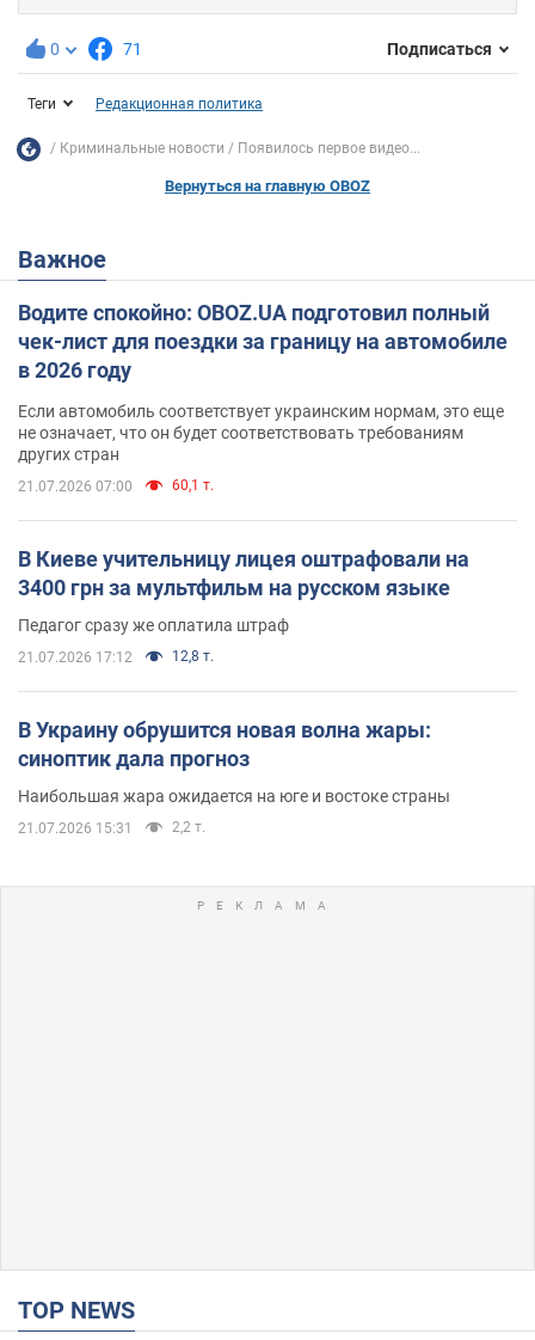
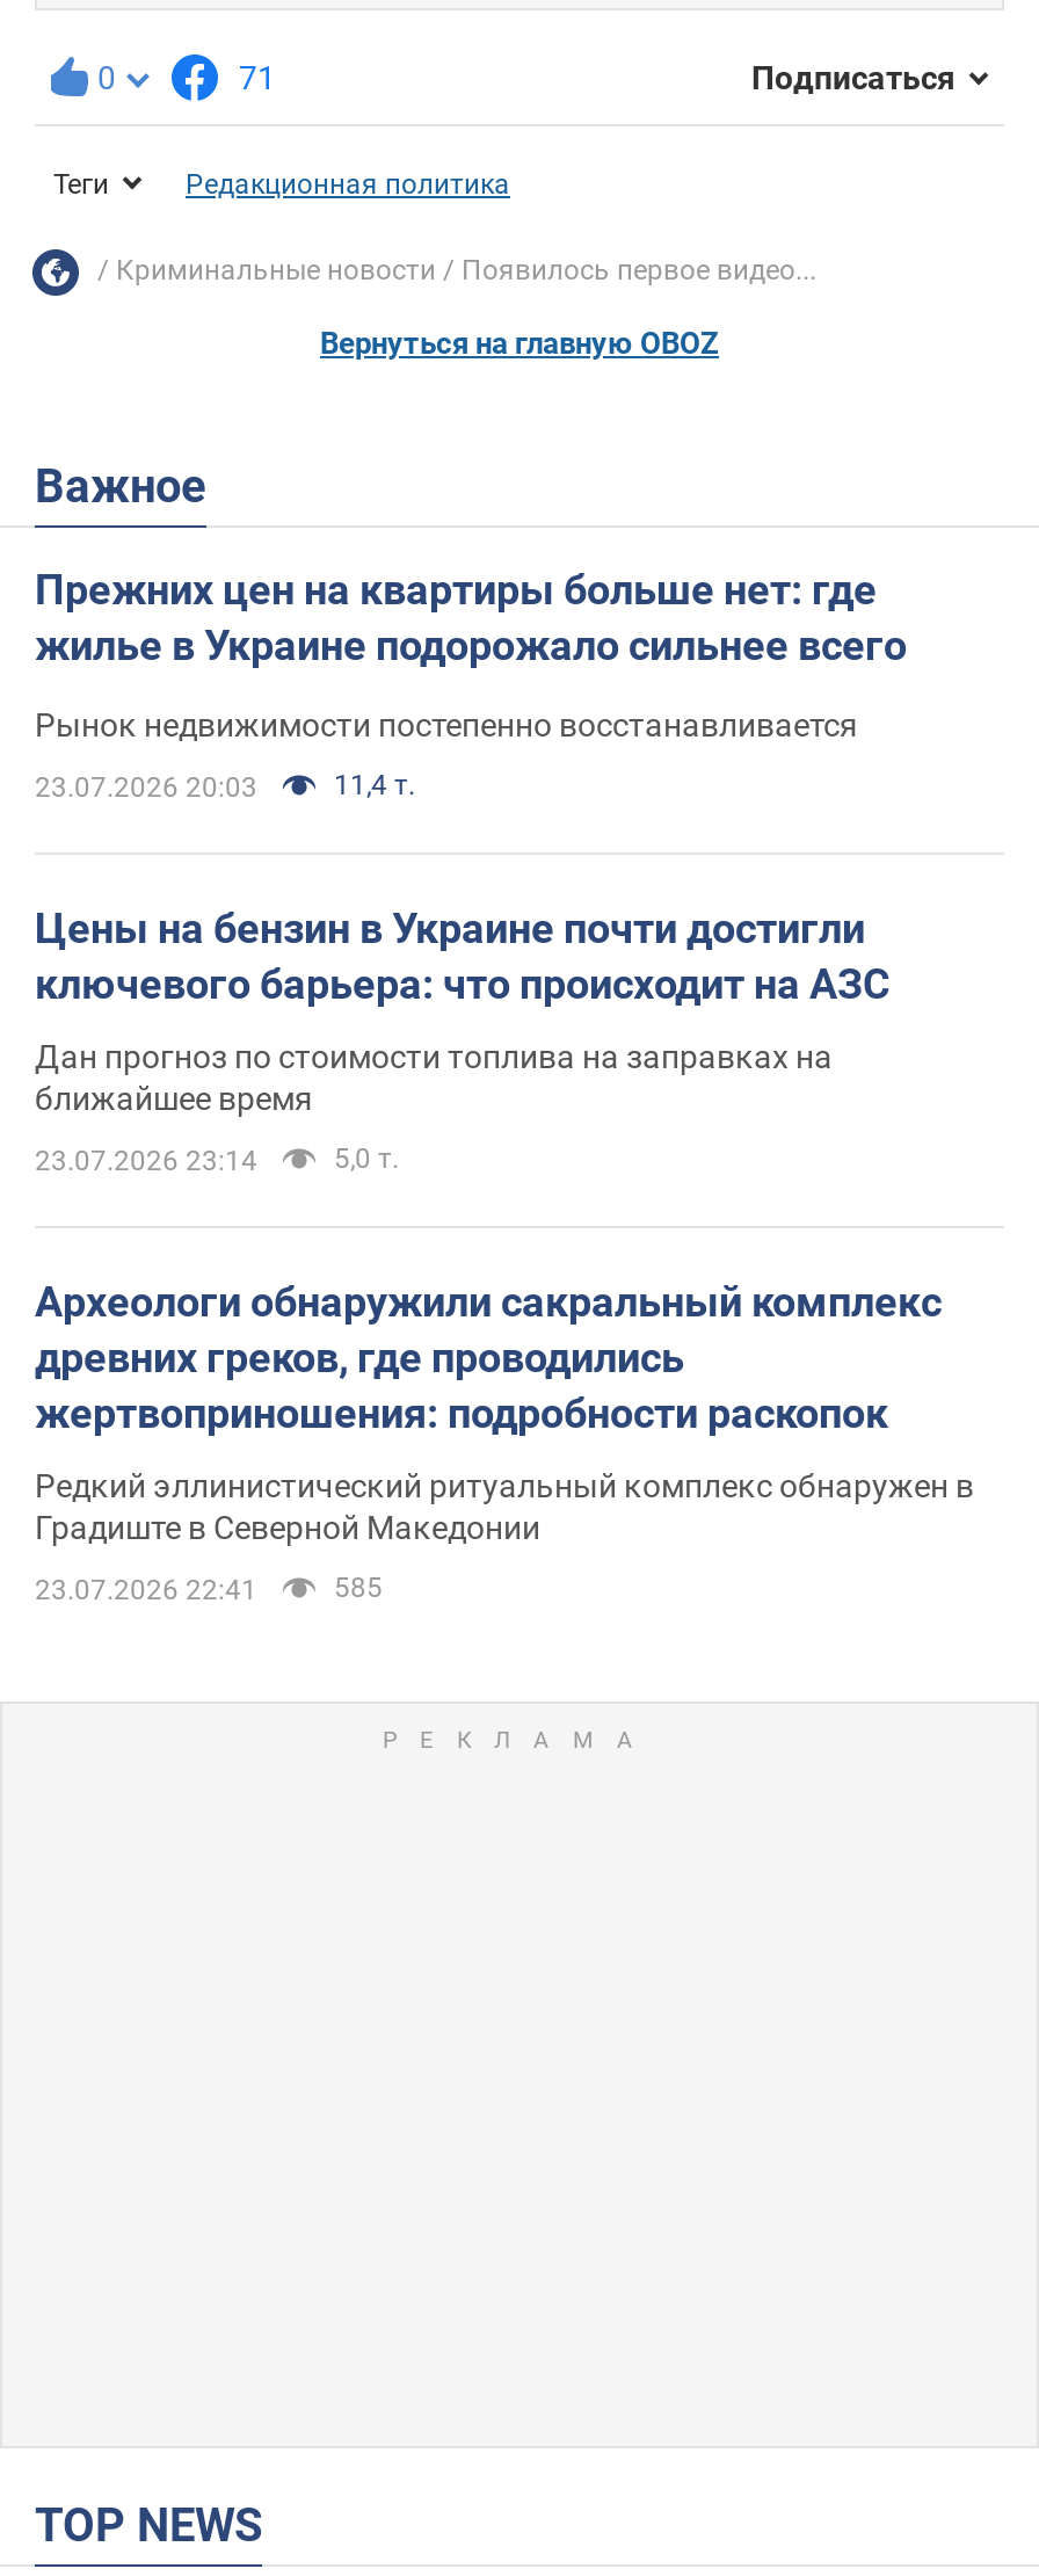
[18,299,508,382] Водите спокойно: OBOZ.UA подготовил полный | чек-лист для поездки за границу на автомобиле | в 2026 году -> [35,564,907,668] Прежних цен на квартиры больше нет: где | жилье в Украине подорожало сильнее всего
[18,401,504,463] Если автомобиль соответствует украинским нормам, это еще | не означает, что он будет соответствовать требованиям | других стран -> [35,705,858,742] Рынок недвижимости постепенно восстанавливается
[18,476,214,494] 21.07.2026 07:00 | 60,1 т. -> [35,768,415,803] 23.07.2026 20:03 | 11,4 т.
[18,546,469,599] В Киеве учительницу лицея оштрафовали на | 3400 грн за мультфильм на русском языке -> [35,902,891,1007] Цены на бензин в Украине почти достигли | ключевого барьера: что происходит на АЗС
[18,615,289,634] Педагог сразу же оплатила штраф -> [35,1037,833,1116] Дан прогноз по стоимости топлива на заправках на | ближайшее время
[18,647,214,665] 21.07.2026 17:12 | 12,8 т. -> [35,1141,399,1176] 23.07.2026 23:14 | 5,0 т.
[18,717,431,770] В Украину обрушится новая волна жары: | синоптик дала прогноз -> [35,1276,942,1436] Археологи обнаружили сакральный комплекс | древних греков, где проводились | жертвоприношения: подробности раскопок
[18,786,450,805] Наибольшая жара ожидается на юге и востоке страны -> [35,1466,974,1545] Редкий эллинистический ритуальный комплекс обнаружен в | Градиште в Северной Македонии
[18,818,205,836] 21.07.2026 15:31 | 2,2 т. -> [35,1570,383,1605] 23.07.2026 22:41 | 585

